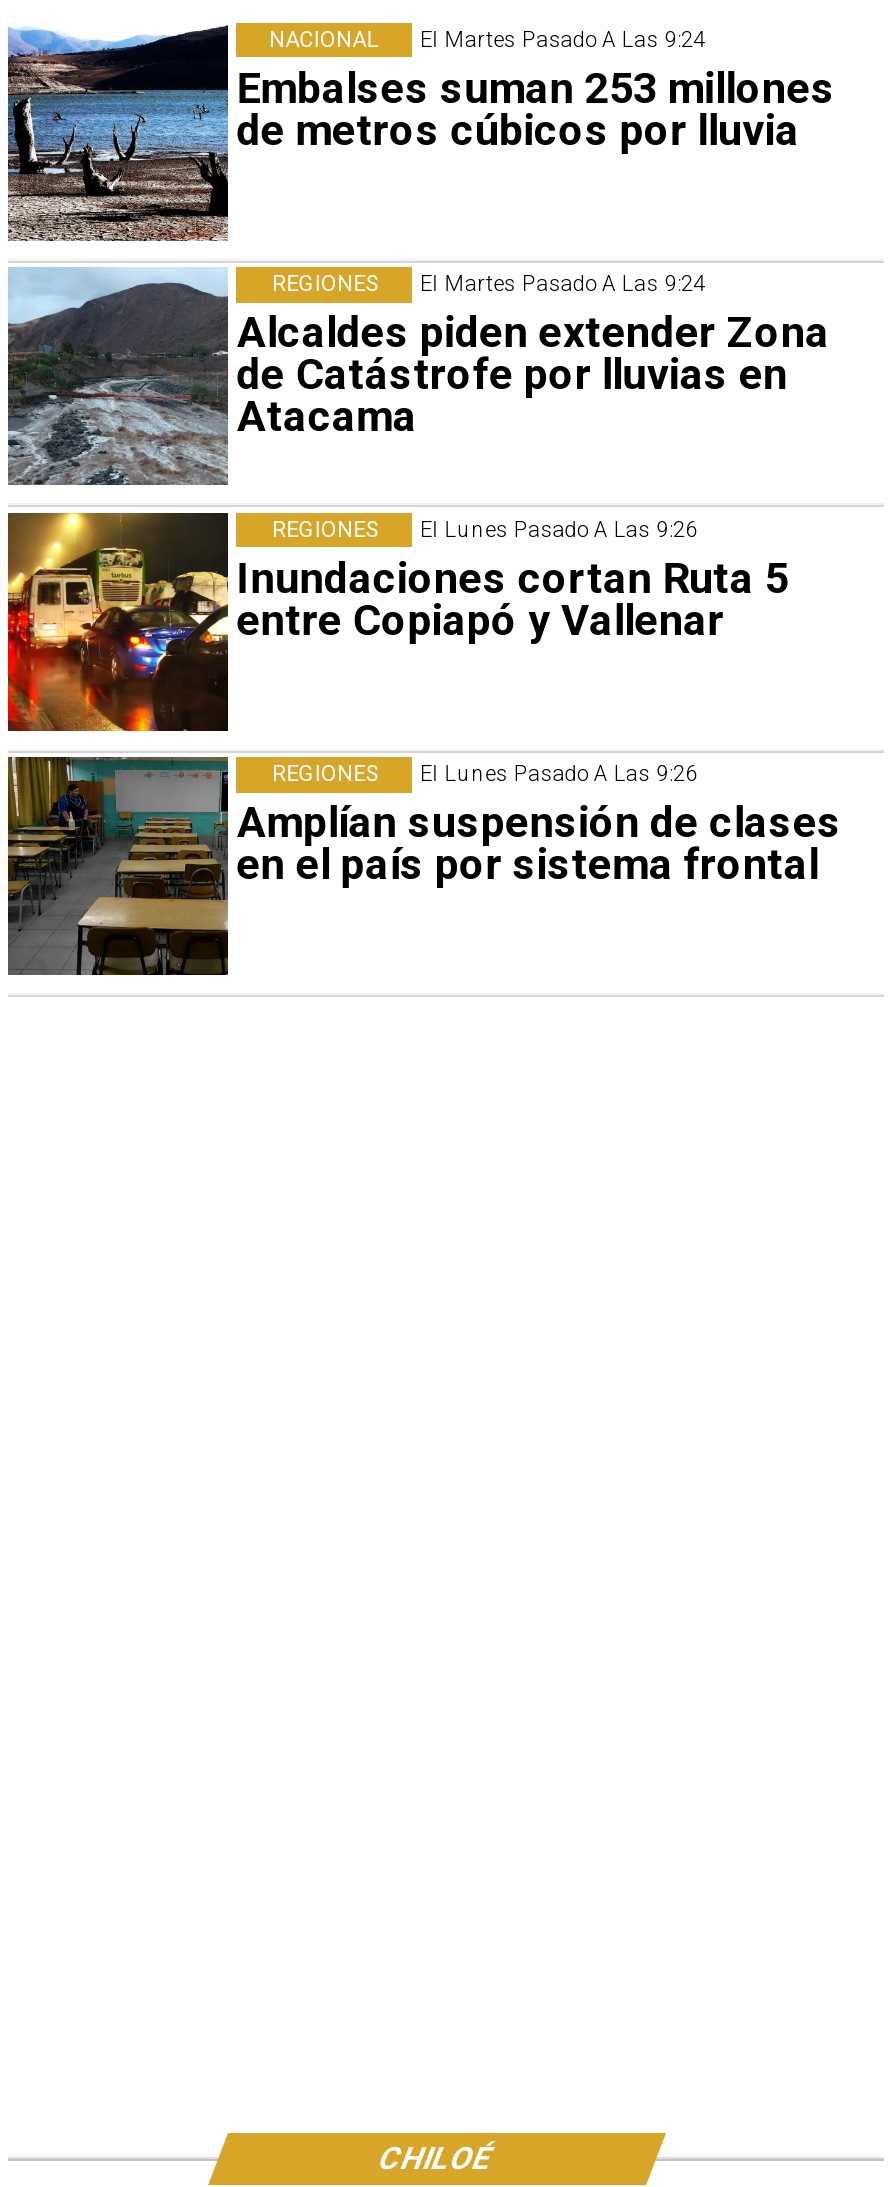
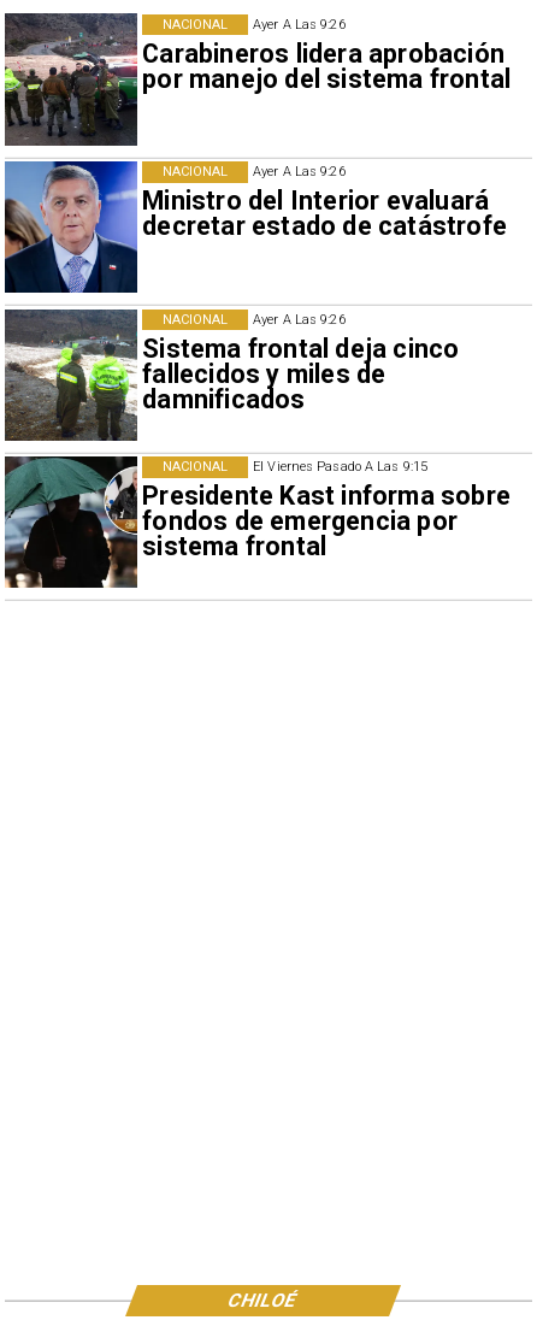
[6,21,835,243] [image] | El Martes Pasado A Las 9:24 | Embalses suman 253 millones | de metros cúbicos por lluvia -> [4,12,511,147] [image] | Ayer A Las 9:26 | Carabineros lidera aprobación | por manejo del sistema frontal
[6,267,830,487] [image] | El Martes Pasado A Las 9:24 | Alcaldes piden extender Zona | de Catástrofe por lluvias en | Atacama -> [4,160,507,294] [image] | Ayer A Las 9:26 | Ministro del Interior evaluará | decretar estado de catástrofe
[272,271,376,297] REGIONES -> [162,164,228,179] NACIONAL
[6,511,789,733] [image] | El Lunes Pasado A Las 9:26 | Inundaciones cortan Ruta 5 | entre Copiapó y Vallenar -> [4,308,459,442] [image] | Ayer A Las 9:26 | Sistema frontal deja cinco | fallecidos y miles de | damnificados
[272,516,376,542] REGIONES -> [162,311,228,327] NACIONAL
[6,755,842,977] [image] | El Lunes Pasado A Las 9:26 | Amplían suspensión de clases | en el país por sistema frontal -> [4,455,511,588] [image] | El Viernes Pasado A Las 9:15 | Presidente Kast informa sobre | fondos de emergencia por | sistema frontal
[272,761,376,787] REGIONES -> [162,459,228,475] NACIONAL

